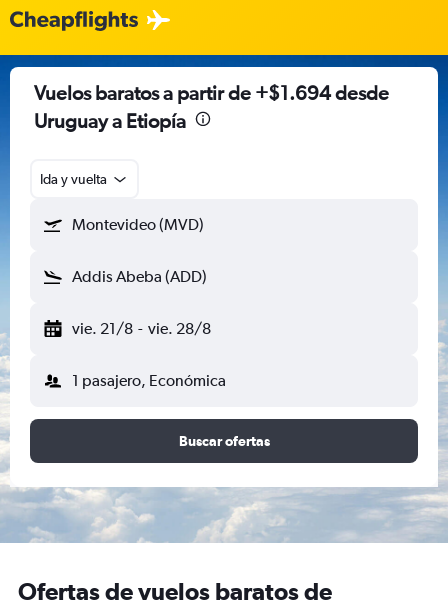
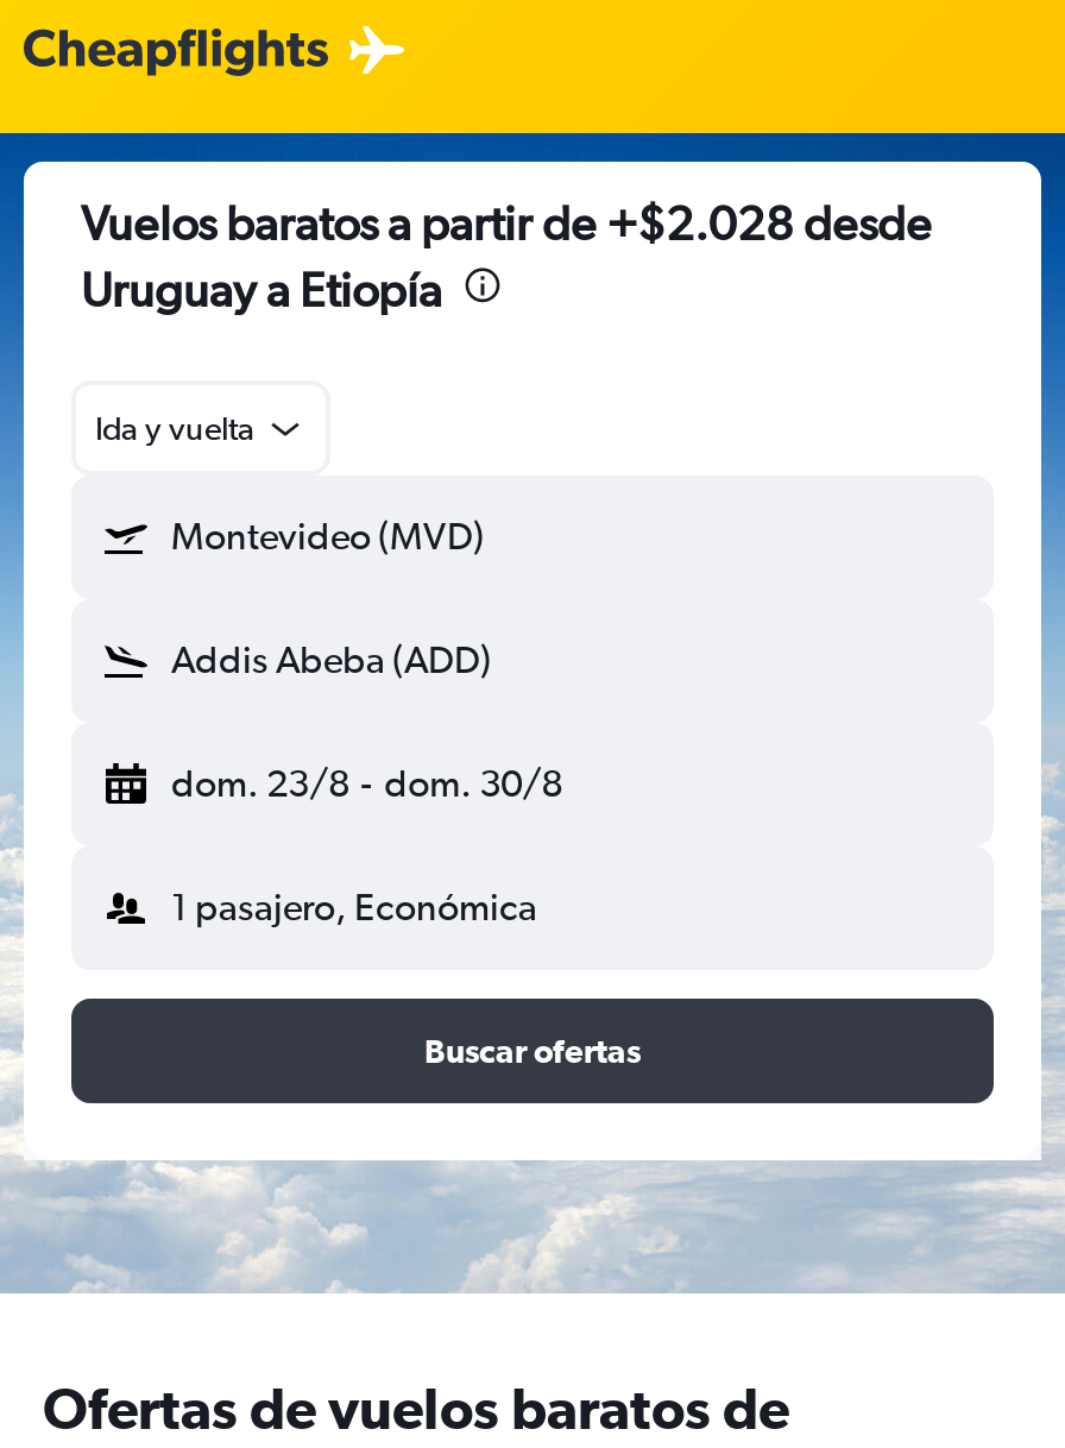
[34,81,389,104] Vuelos baratos a partir de +$1.694 desde -> [81,195,932,250] Vuelos baratos a partir de +$2.028 desde
[72,319,211,338] vie. 21/8 - vie. 28/8 -> [171,761,562,806] dom. 23/8 - dom. 30/8

